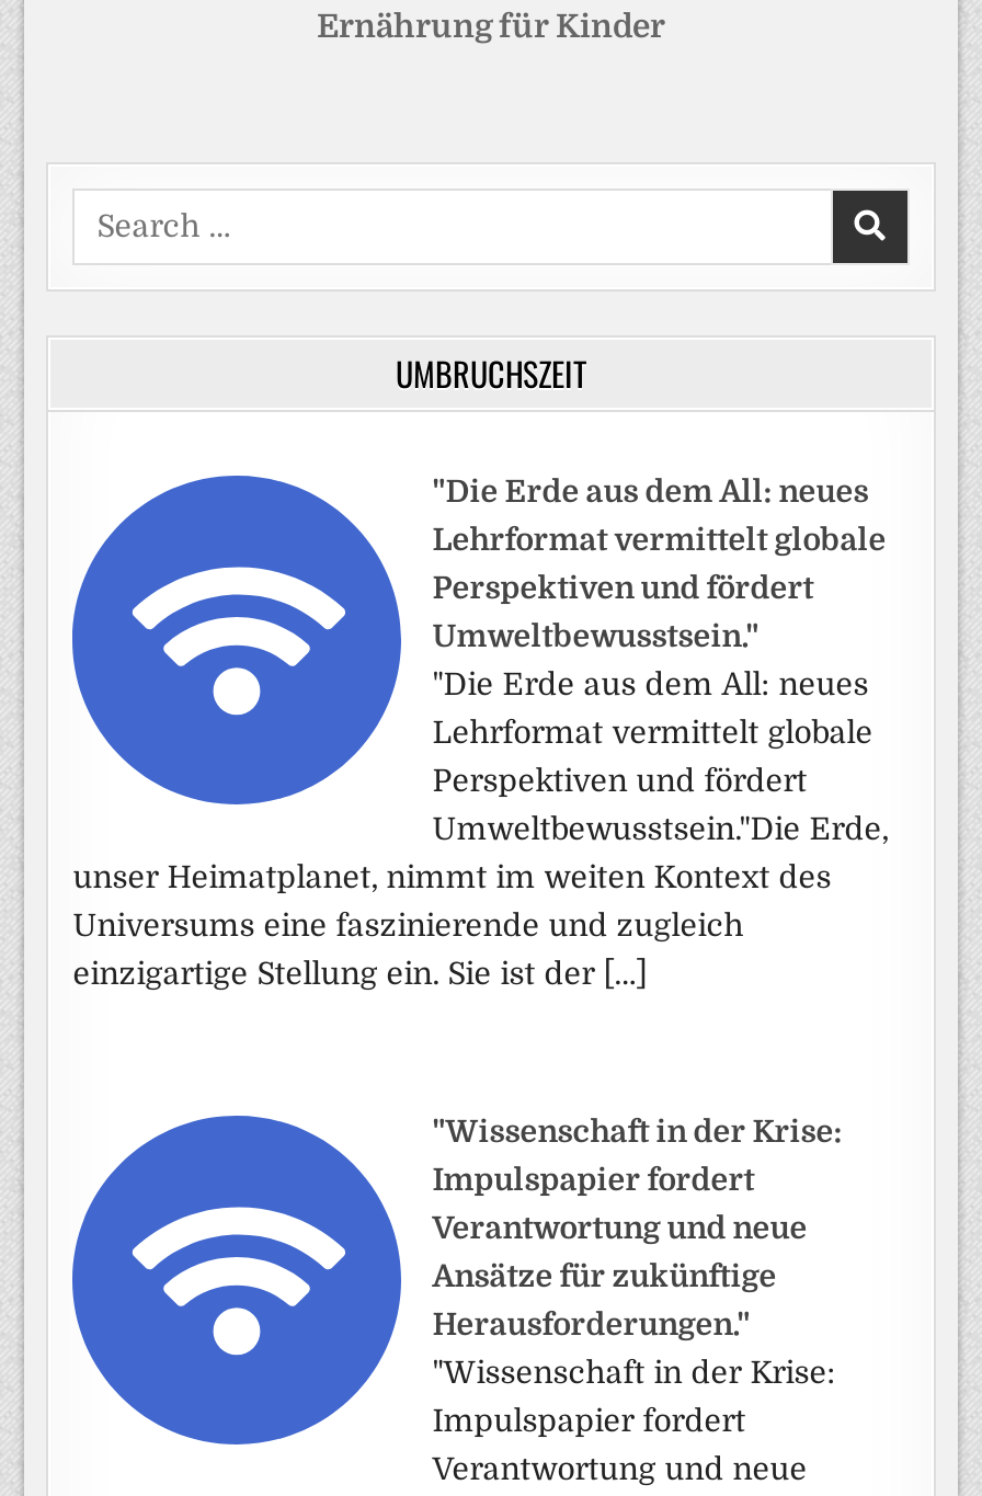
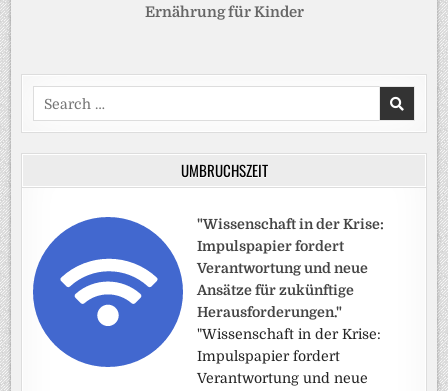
[73,473,888,991] "Die Erde aus dem All: neues | Lehrformat vermittelt globale | Perspektiven und fördert | Umweltbewusstsein." | "Die Erde aus dem All: neues | Lehrformat vermittelt globale | Perspektiven und fördert | Umweltbewusstsein."Die Erde, | unser Heimatplanet, nimmt im weiten Kontext des | Universums eine faszinierende und zugleich | einzigartige Stellung ein. Sie ist der […] -> none

